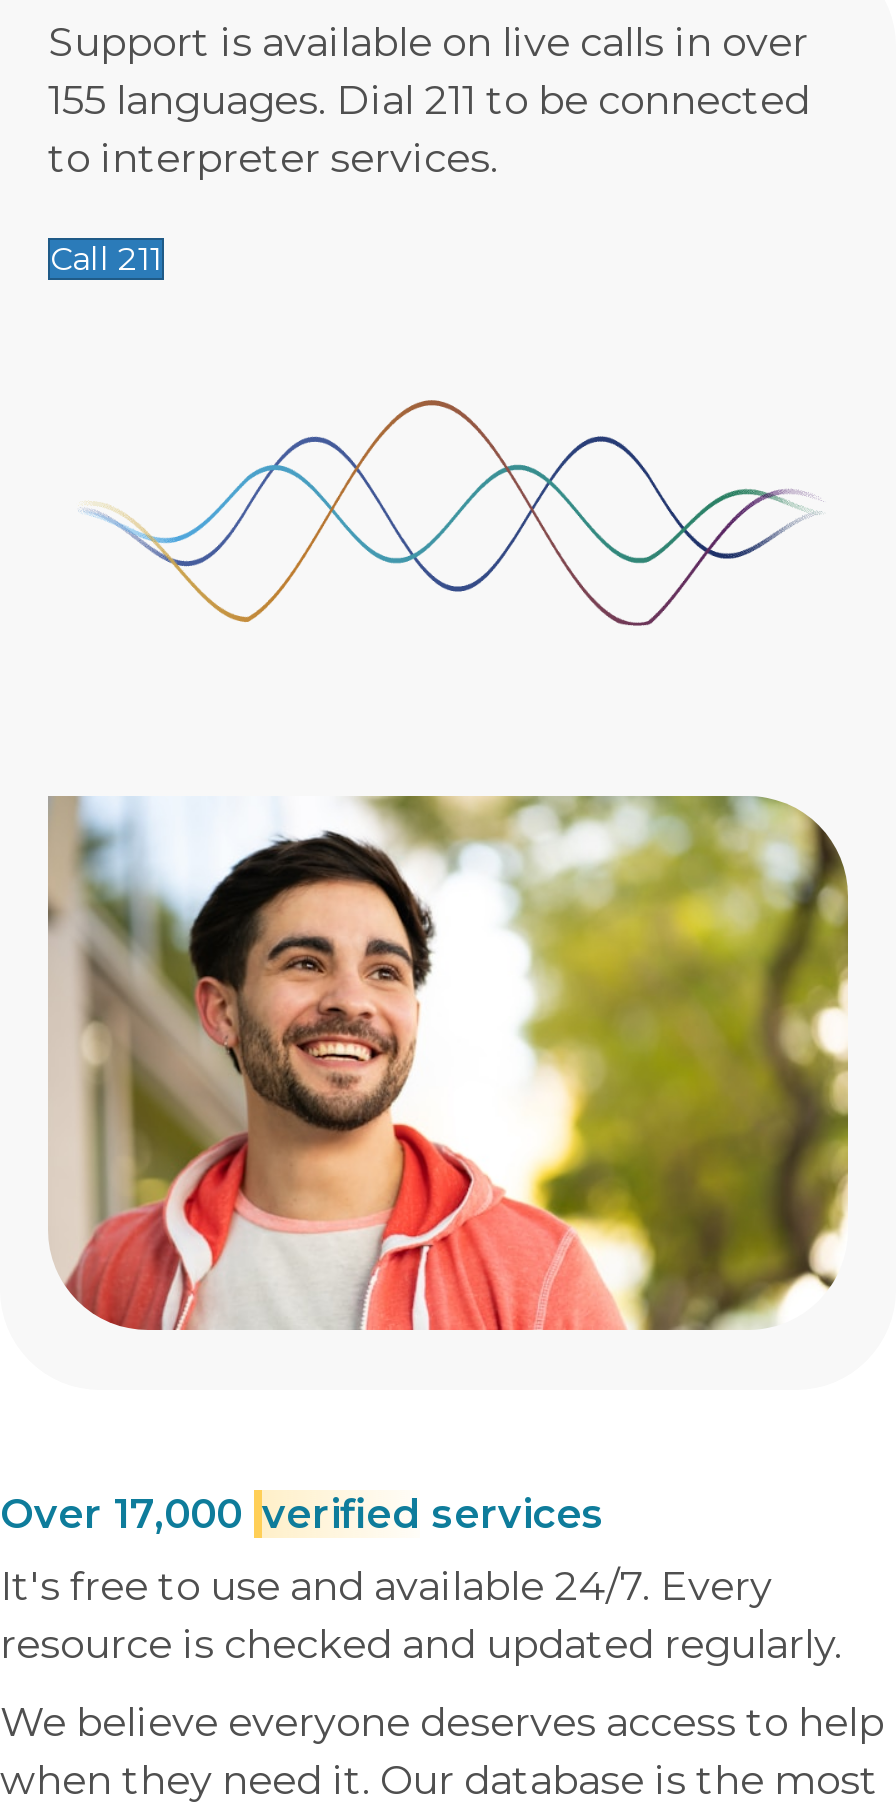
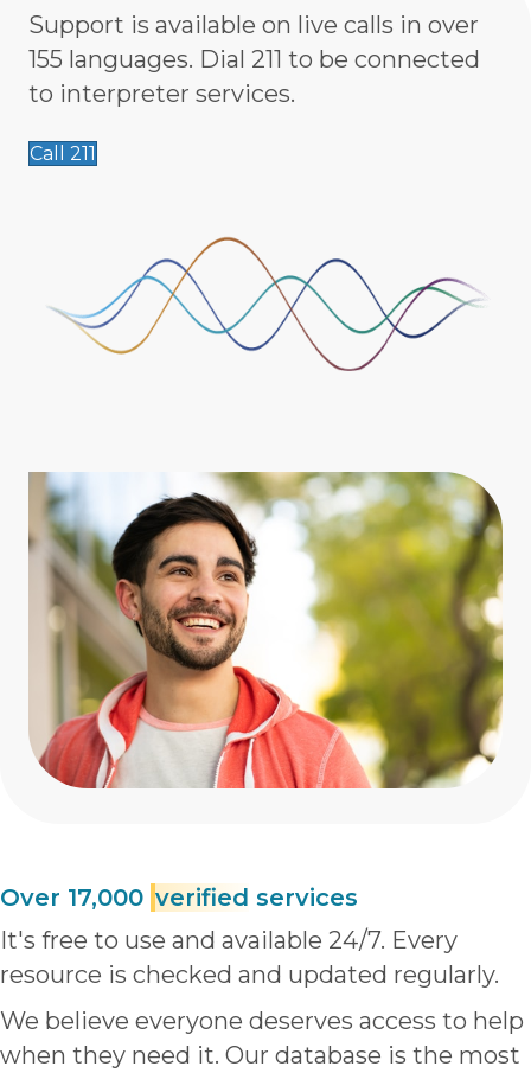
[86,398,796,628] [image] -> [52,236,472,372] [image]

